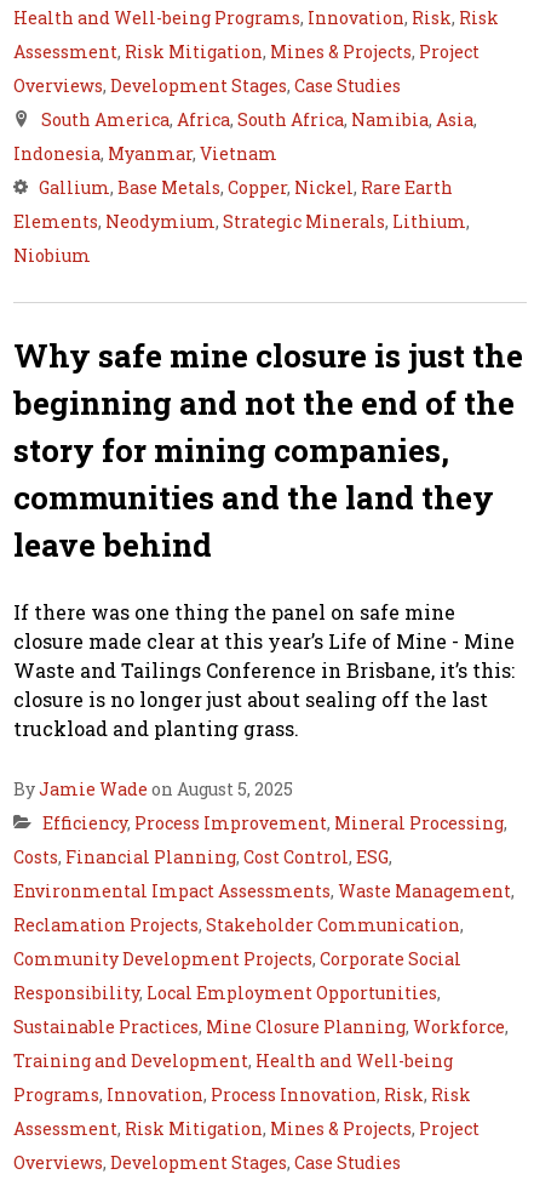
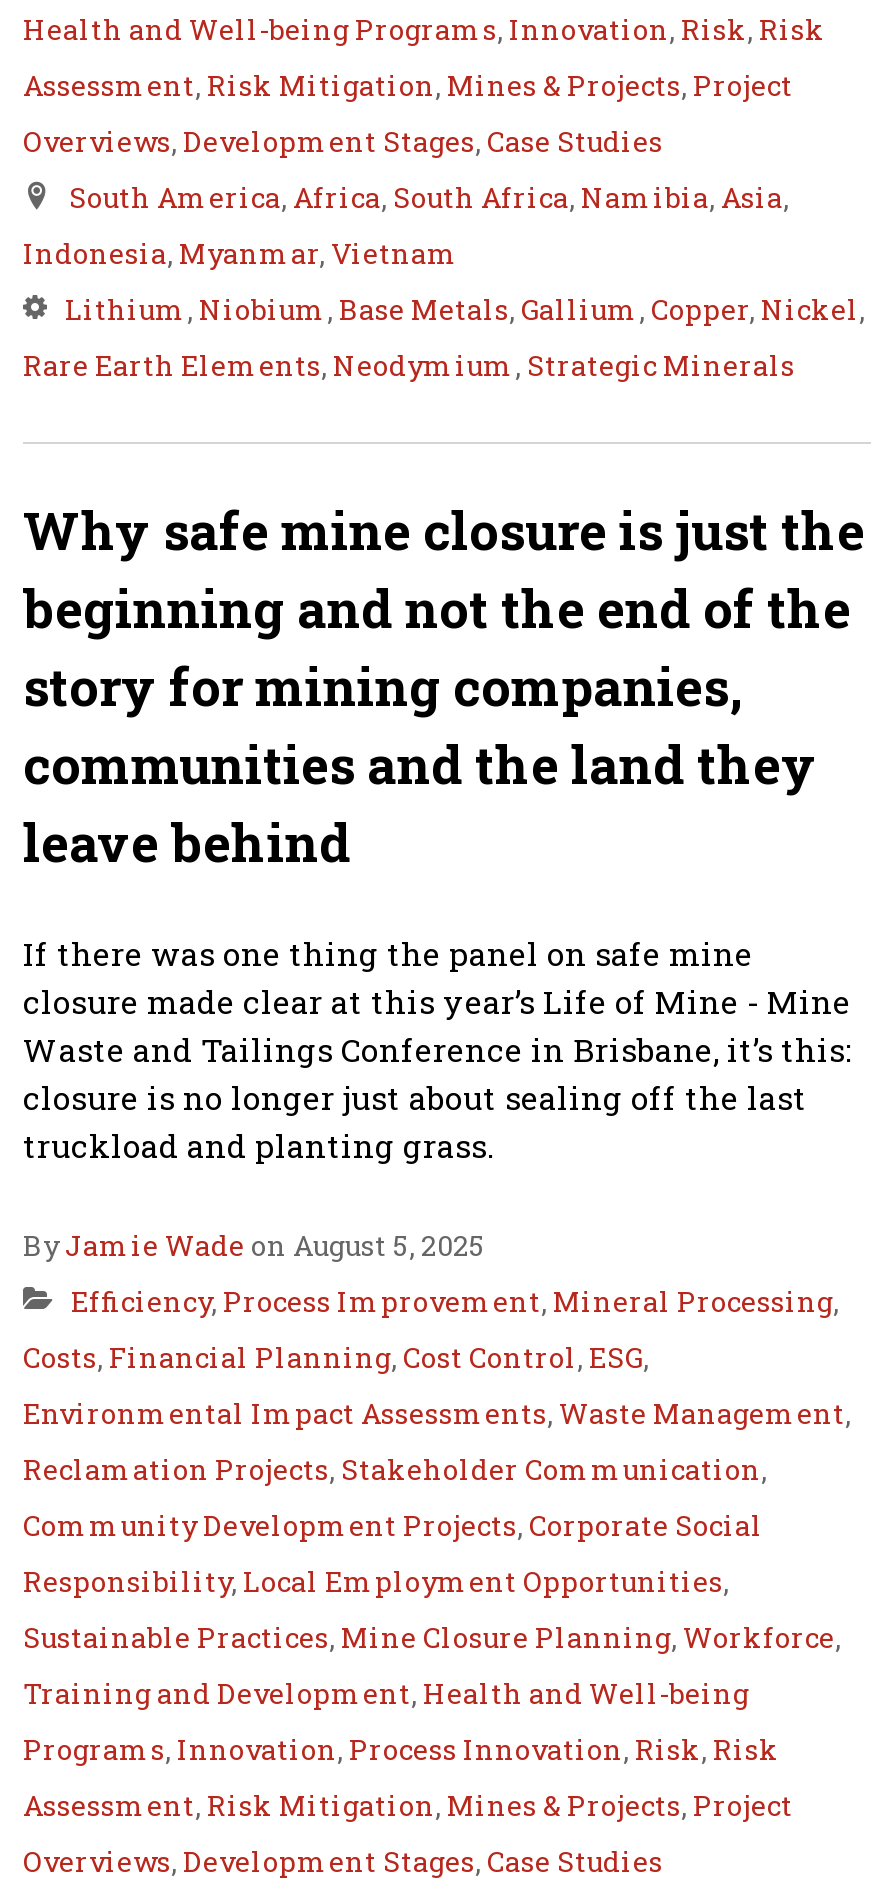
[13,176,470,267] Gallium, Base Metals, Copper, Nickel, Rare Earth | Elements, Neodymium, Strategic Minerals, Lithium, | Niobium -> [23,290,865,384] Lithium, Niobium, Base Metals, Gallium, Copper, Nickel, | Rare Earth Elements, Neodymium, Strategic Minerals

